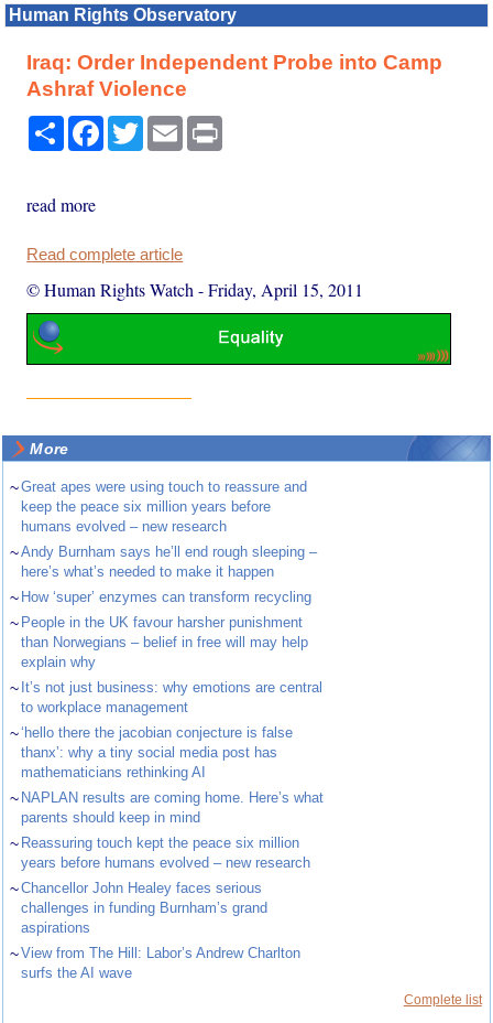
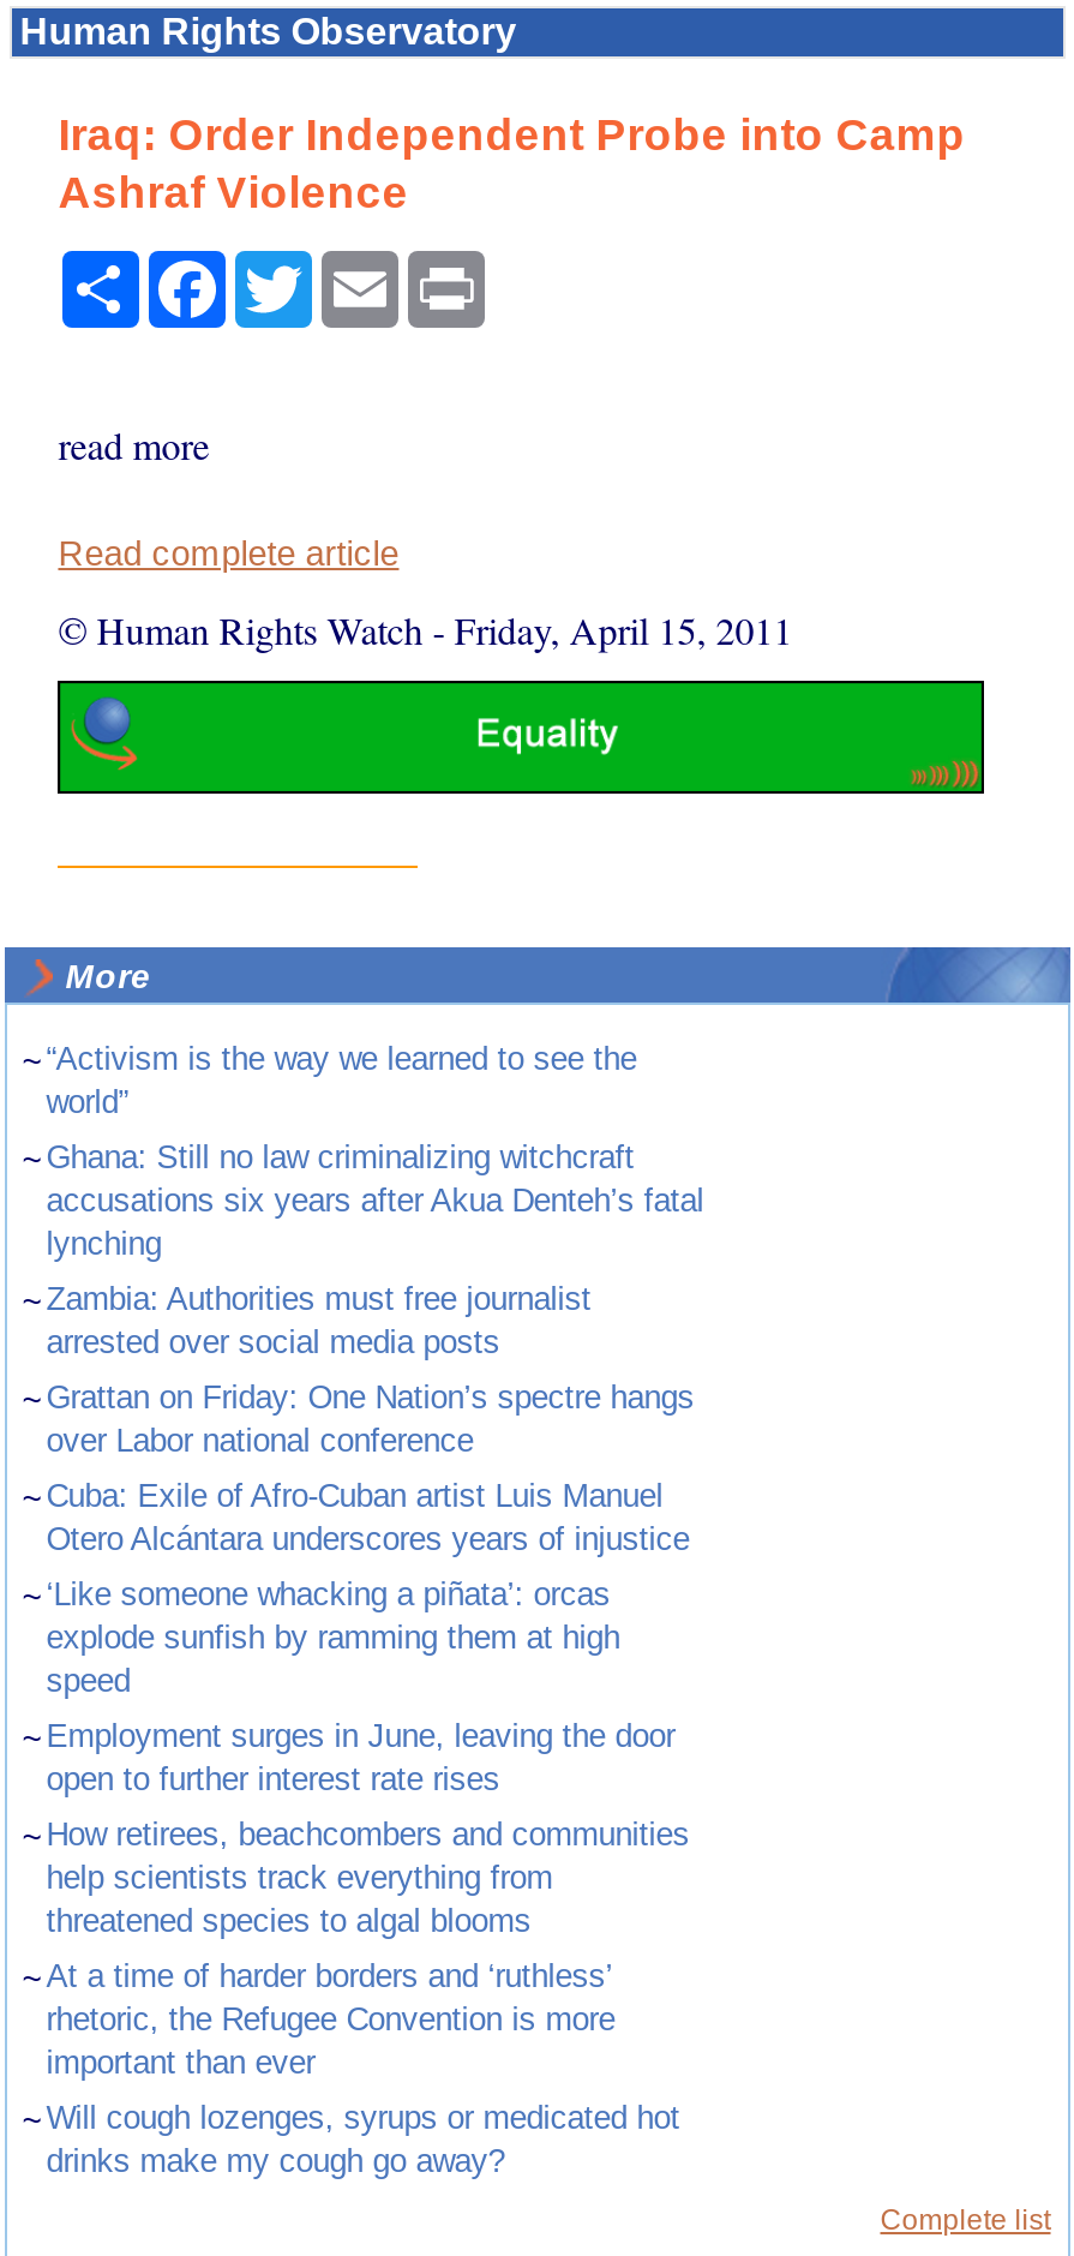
[10,479,324,982] ~ Great apes were using touch to reassure and | keep the peace six million years before | humans evolved – new research | ~ Andy Burnham says he’ll end rough sleeping – | here’s what’s needed to make it happen | ~ How ‘super’ enzymes can transform recycling | ~ People in the UK favour harsher punishment | than Norwegians – belief in free will may help | explain why | ~ It’s not just business: why emotions are central | to workplace management | ~ ‘hello there the jacobian conjecture is false | thanx’: why a tiny social media post has | mathematicians rethinking AI | ~ NAPLAN results are coming home. Here’s what | parents should keep in mind | ~ Reassuring touch kept the peace six million | years before humans evolved – new research | ~ Chancellor John Healey faces serious | challenges in funding Burnham’s grand | aspirations | ~ View from The Hill: Labor’s Andrew Charlton | surfs the AI wave -> [22,1042,704,2180] ~ “Activism is the way we learned to see the | world” | ~ Ghana: Still no law criminalizing witchcraft | accusations six years after Akua Denteh’s fatal | lynching | ~ Zambia: Authorities must free journalist | arrested over social media posts | ~ Grattan on Friday: One Nation’s spectre hangs | over Labor national conference | ~ Cuba: Exile of Afro-Cuban artist Luis Manuel | Otero Alcántara underscores years of injustice | ~ ‘Like someone whacking a piñata’: orcas | explode sunfish by ramming them at high | speed | ~ Employment surges in June, leaving the door | open to further interest rate rises | ~ How retirees, beachcombers and communities | help scientists track everything from | threatened species to algal blooms | ~ At a time of harder borders and ‘ruthless’ | rhetoric, the Refugee Convention is more | important than ever | ~ Will cough lozenges, syrups or medicated hot | drinks make my cough go away?

